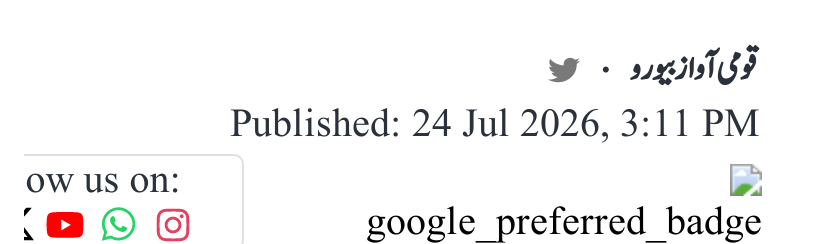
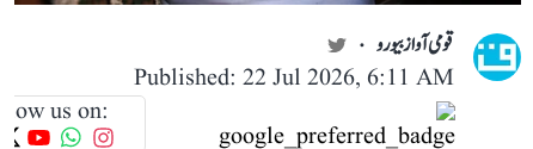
[230,98,760,154] Published: 24 Jul 2026, 3:11 PM -> [134,62,454,96] Published: 22 Jul 2026, 6:11 AM
none -> [472,32,522,82] [image]

